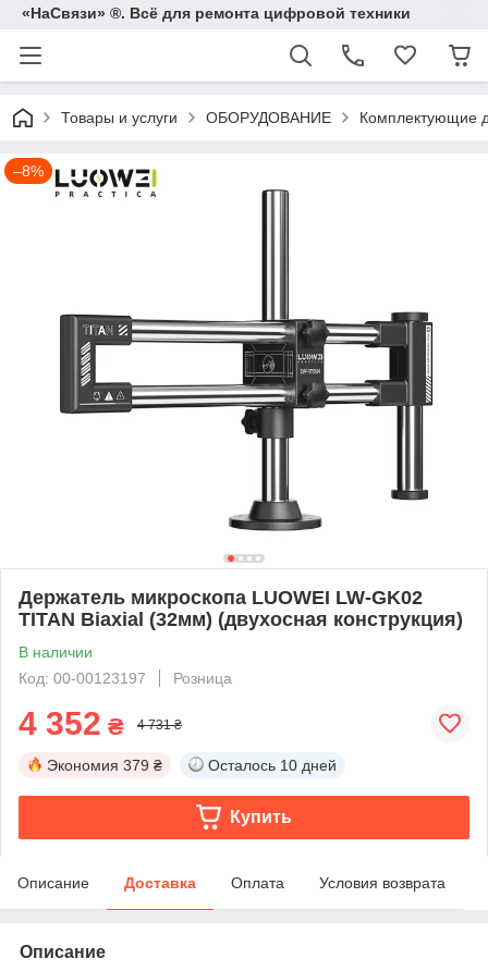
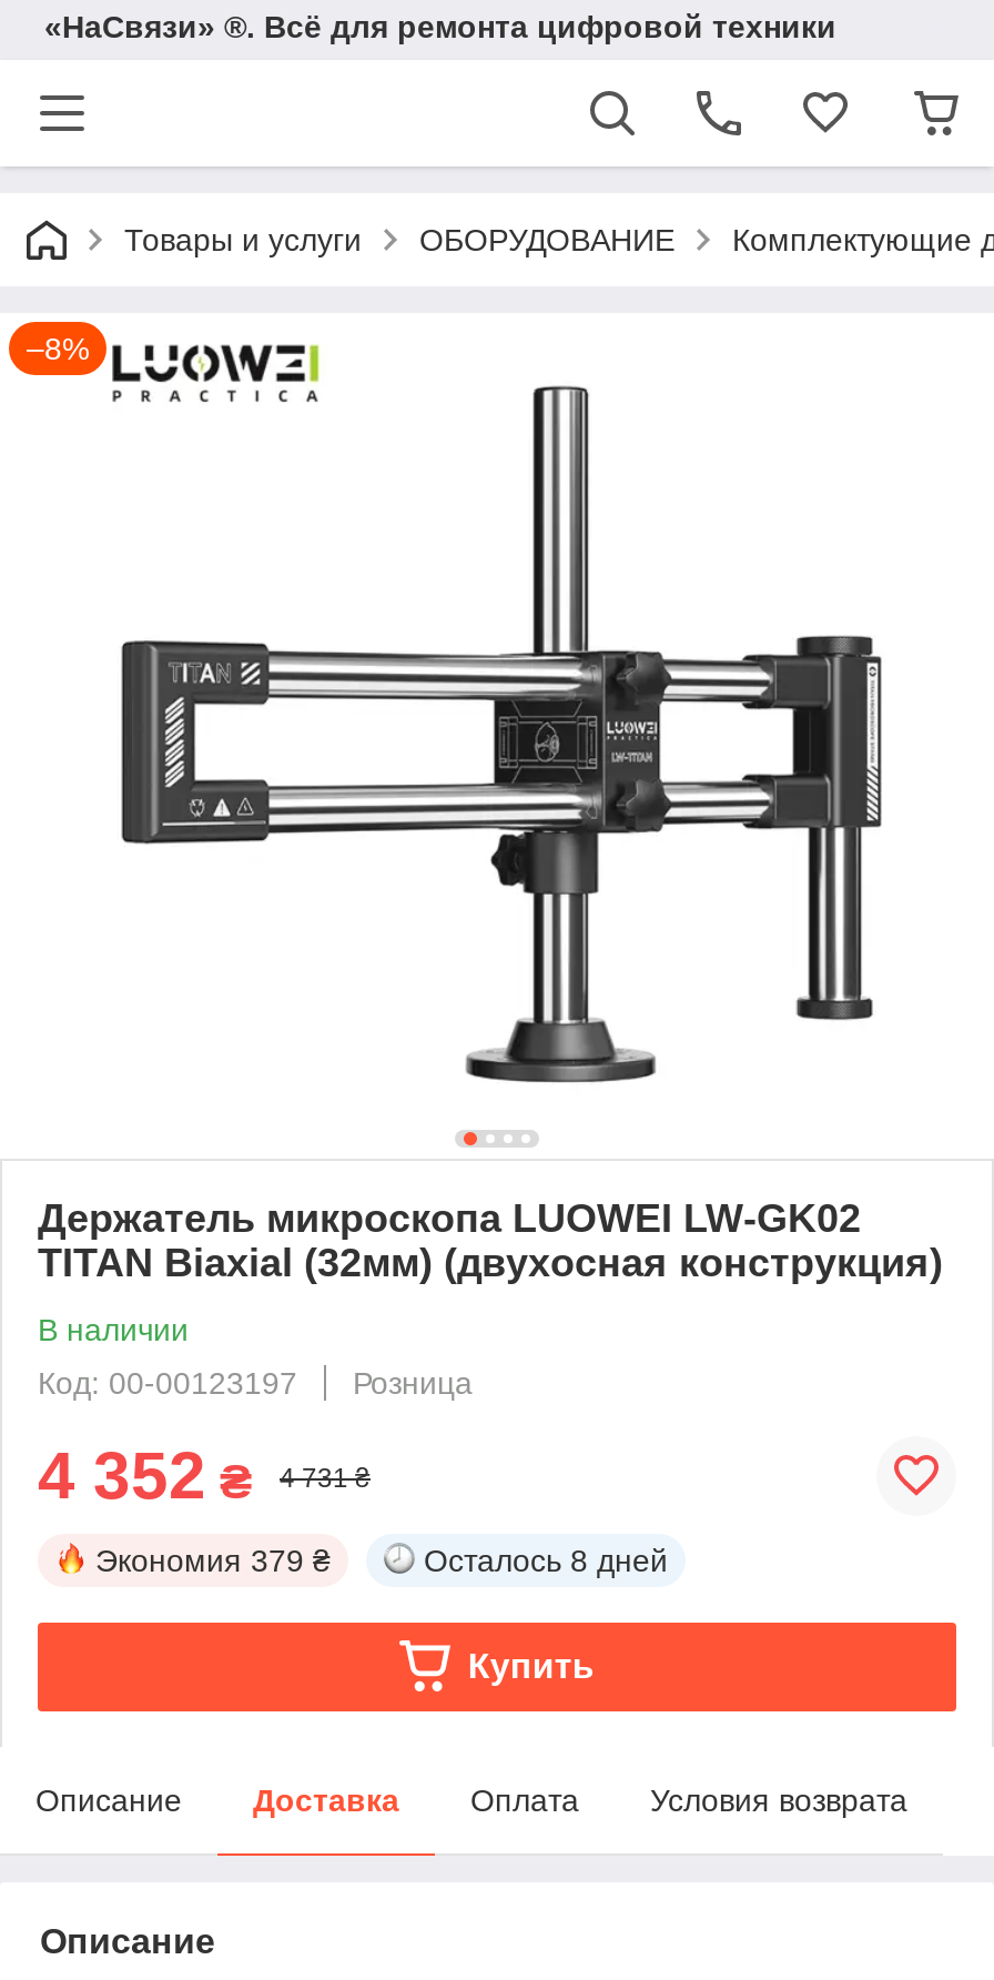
[208,756,337,774] Осталось 10 дней -> [424,1542,668,1578] Осталось 8 дней

